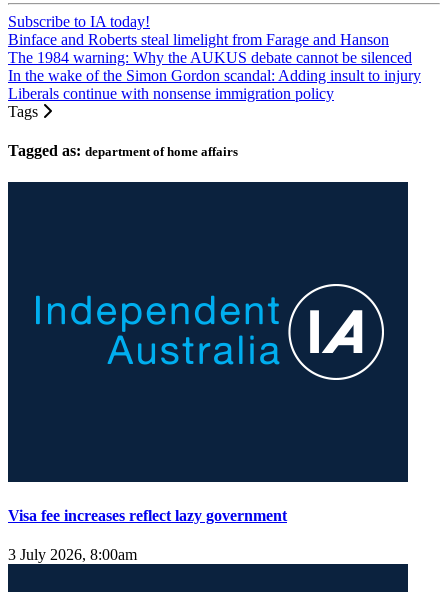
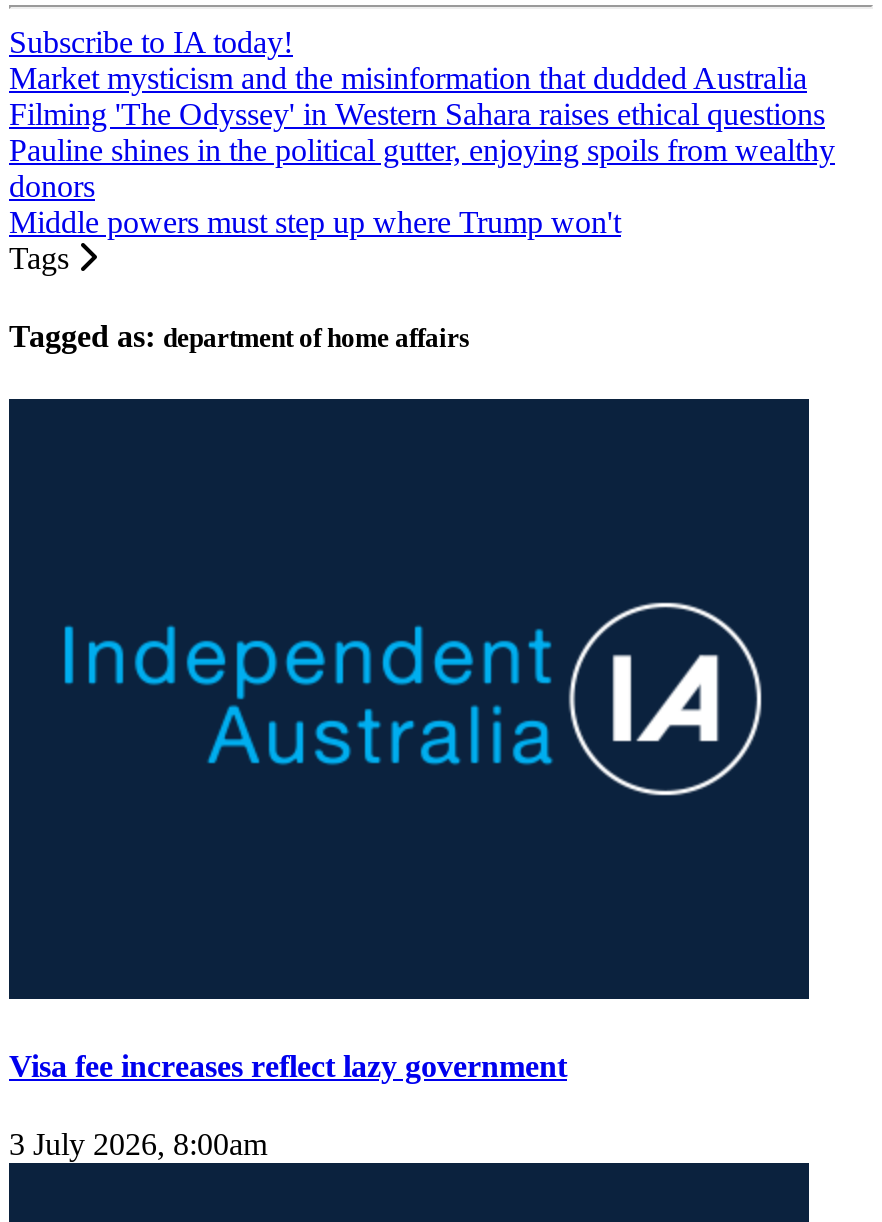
[8,31,421,102] Binface and Roberts steal limelight from Farage and Hanson | The 1984 warning: Why the AUKUS debate cannot be silenced | In the wake of the Simon Gordon scandal: Adding insult to injury | Liberals continue with nonsense immigration policy -> [9,61,835,239] Market mysticism and the misinformation that dudded Australia | Filming 'The Odyssey' in Western Sahara raises ethical questions | Pauline shines in the political gutter, enjoying spoils from wealthy | donors | Middle powers must step up where Trump won't

